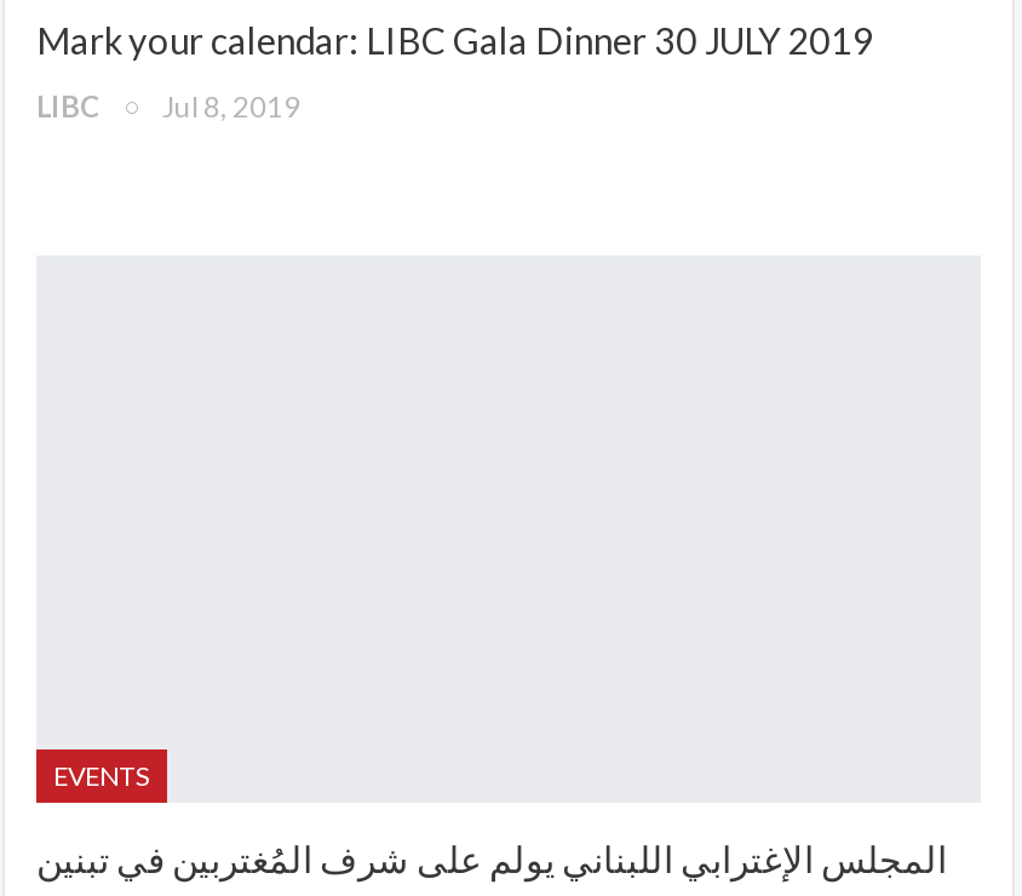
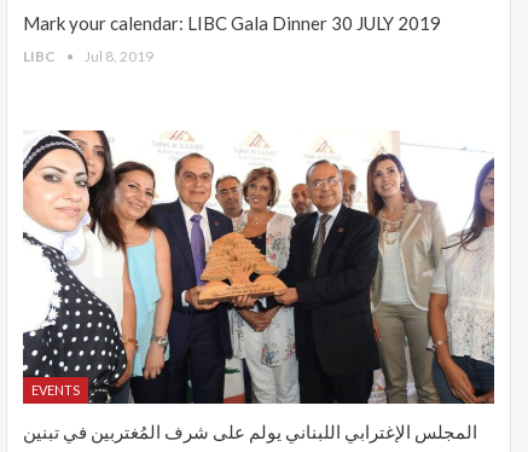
none -> [22,129,495,405] [image]

